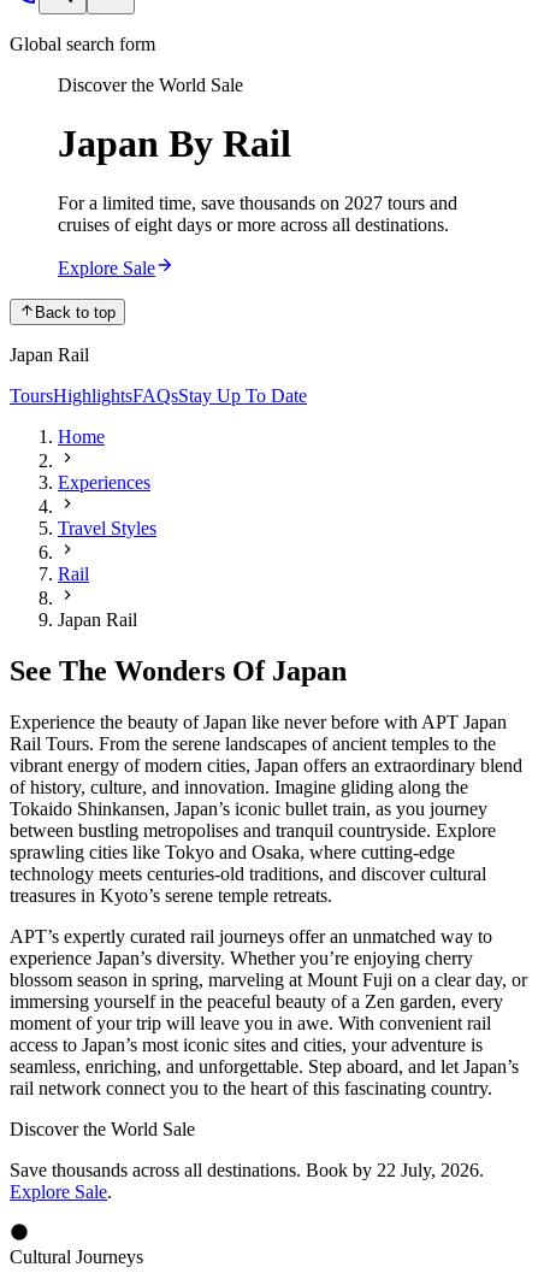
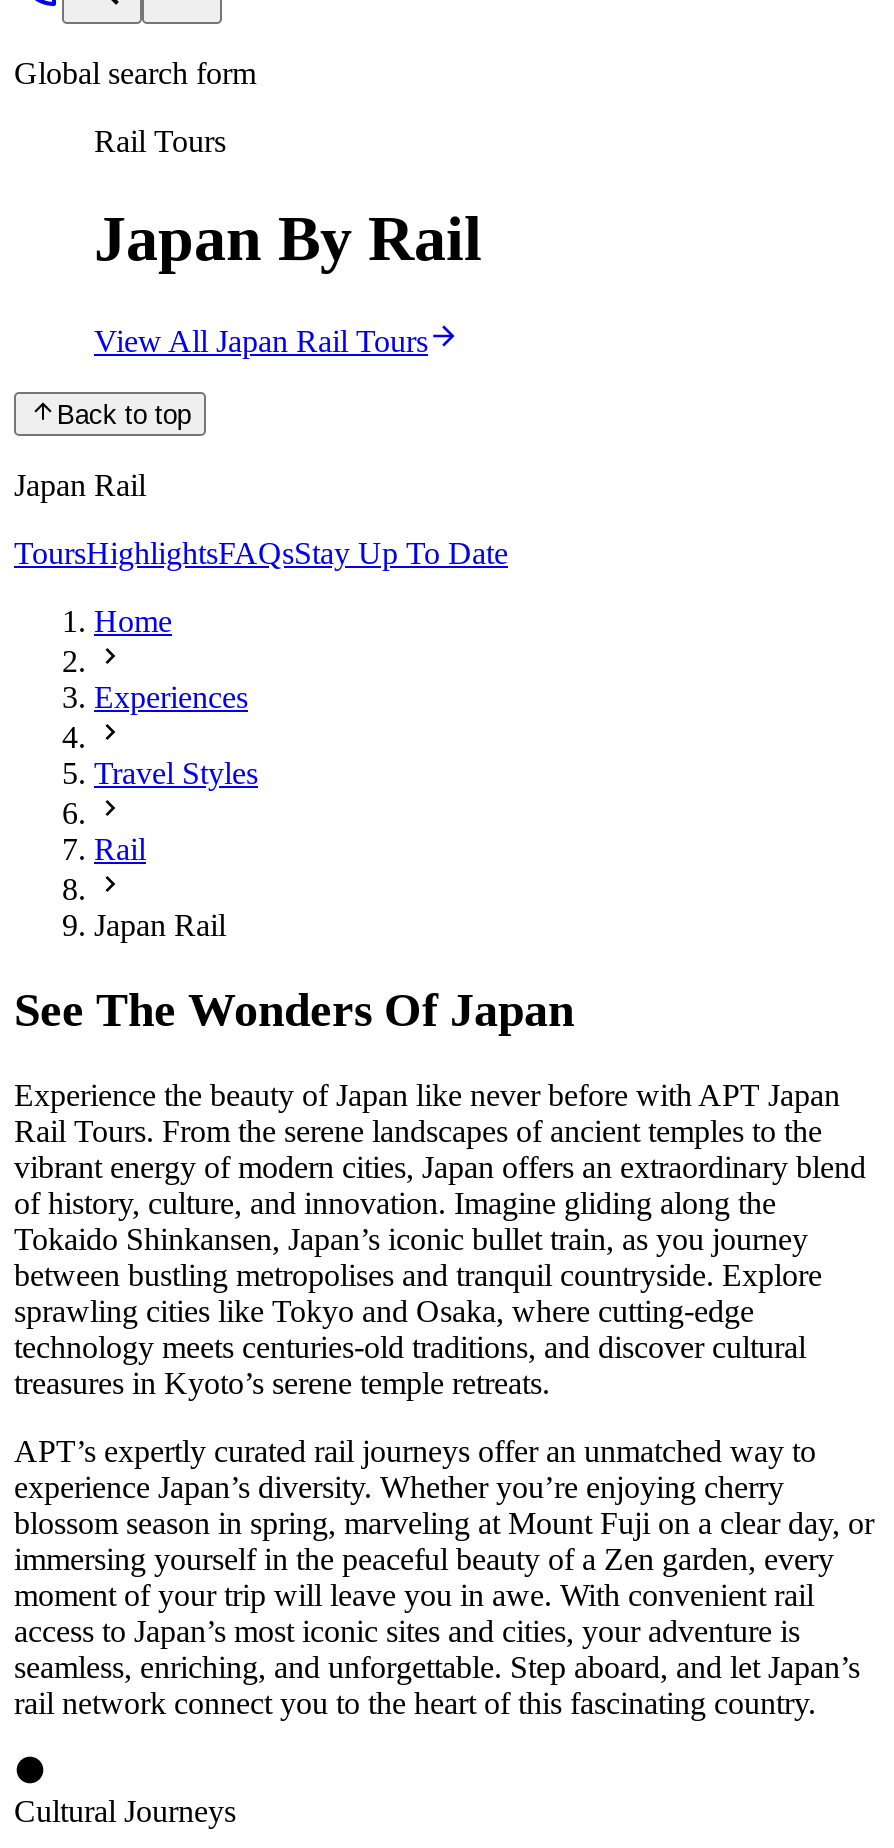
[58,75,243,95] Discover the World Sale -> [94,124,226,158] Rail Tours
[58,193,457,278] For a limited time, save thousands on 2027 tours and | cruises of eight days or more across all destinations. | Explore Sale -> [94,324,428,358] View All Japan Rail Tours
[10,1119,484,1202] Discover the World Sale | Save thousands across all destinations. Book by 22 July, 2026. | Explore Sale. -> none

